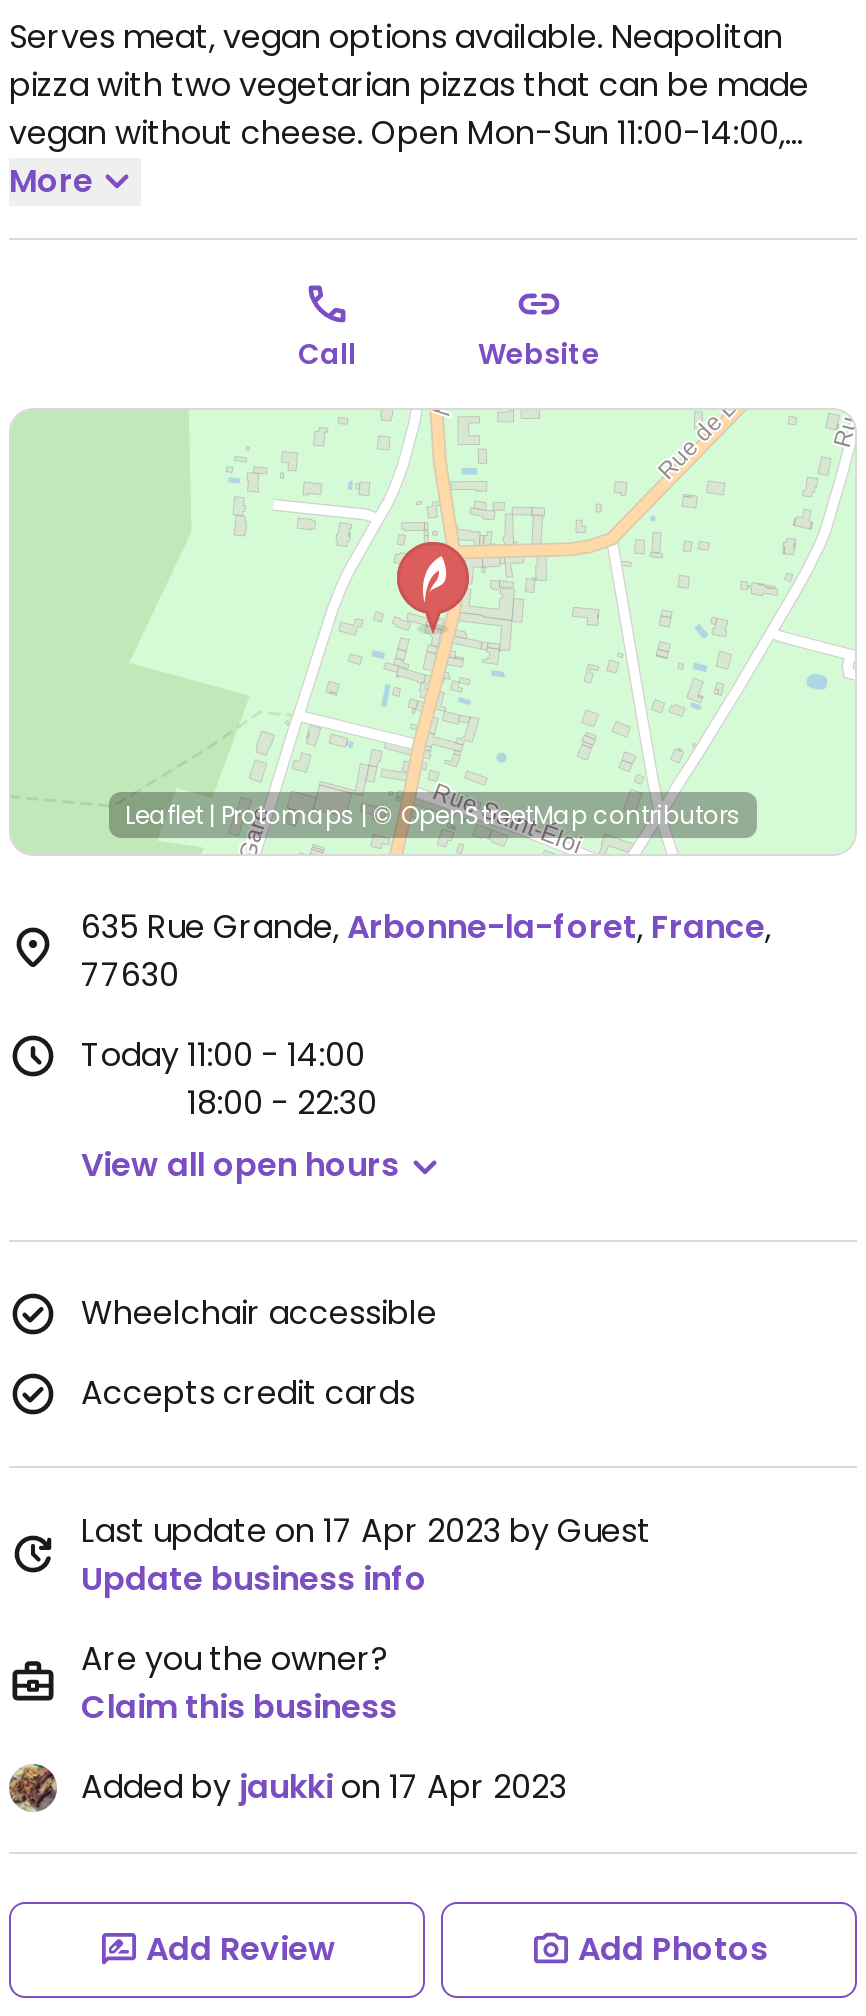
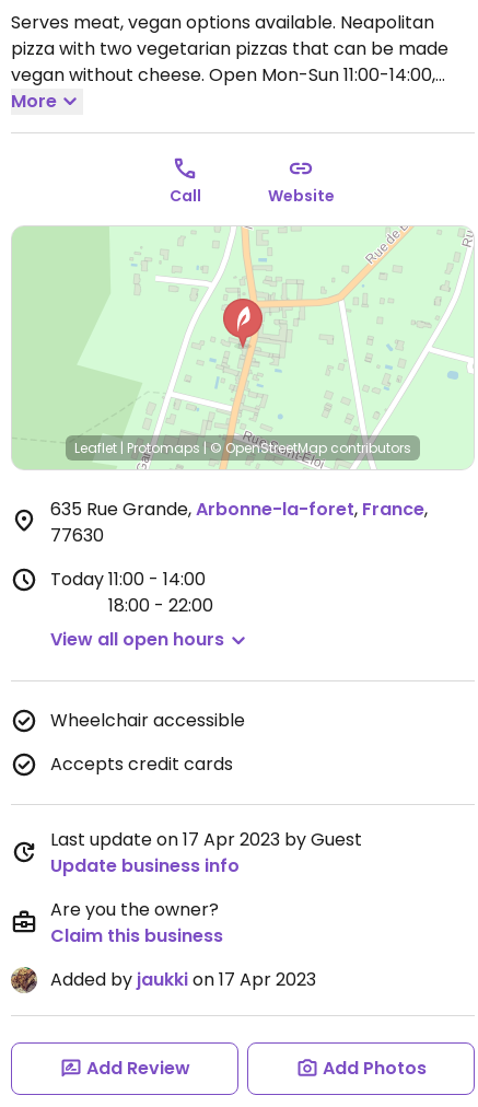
[187,1080,377,1126] 18:00 - 22:30 -> [108,593,213,618] 18:00 - 22:00

